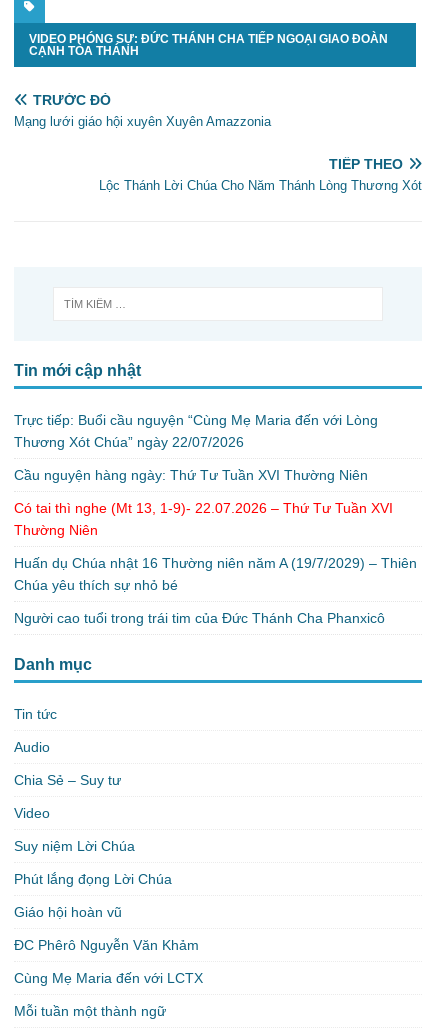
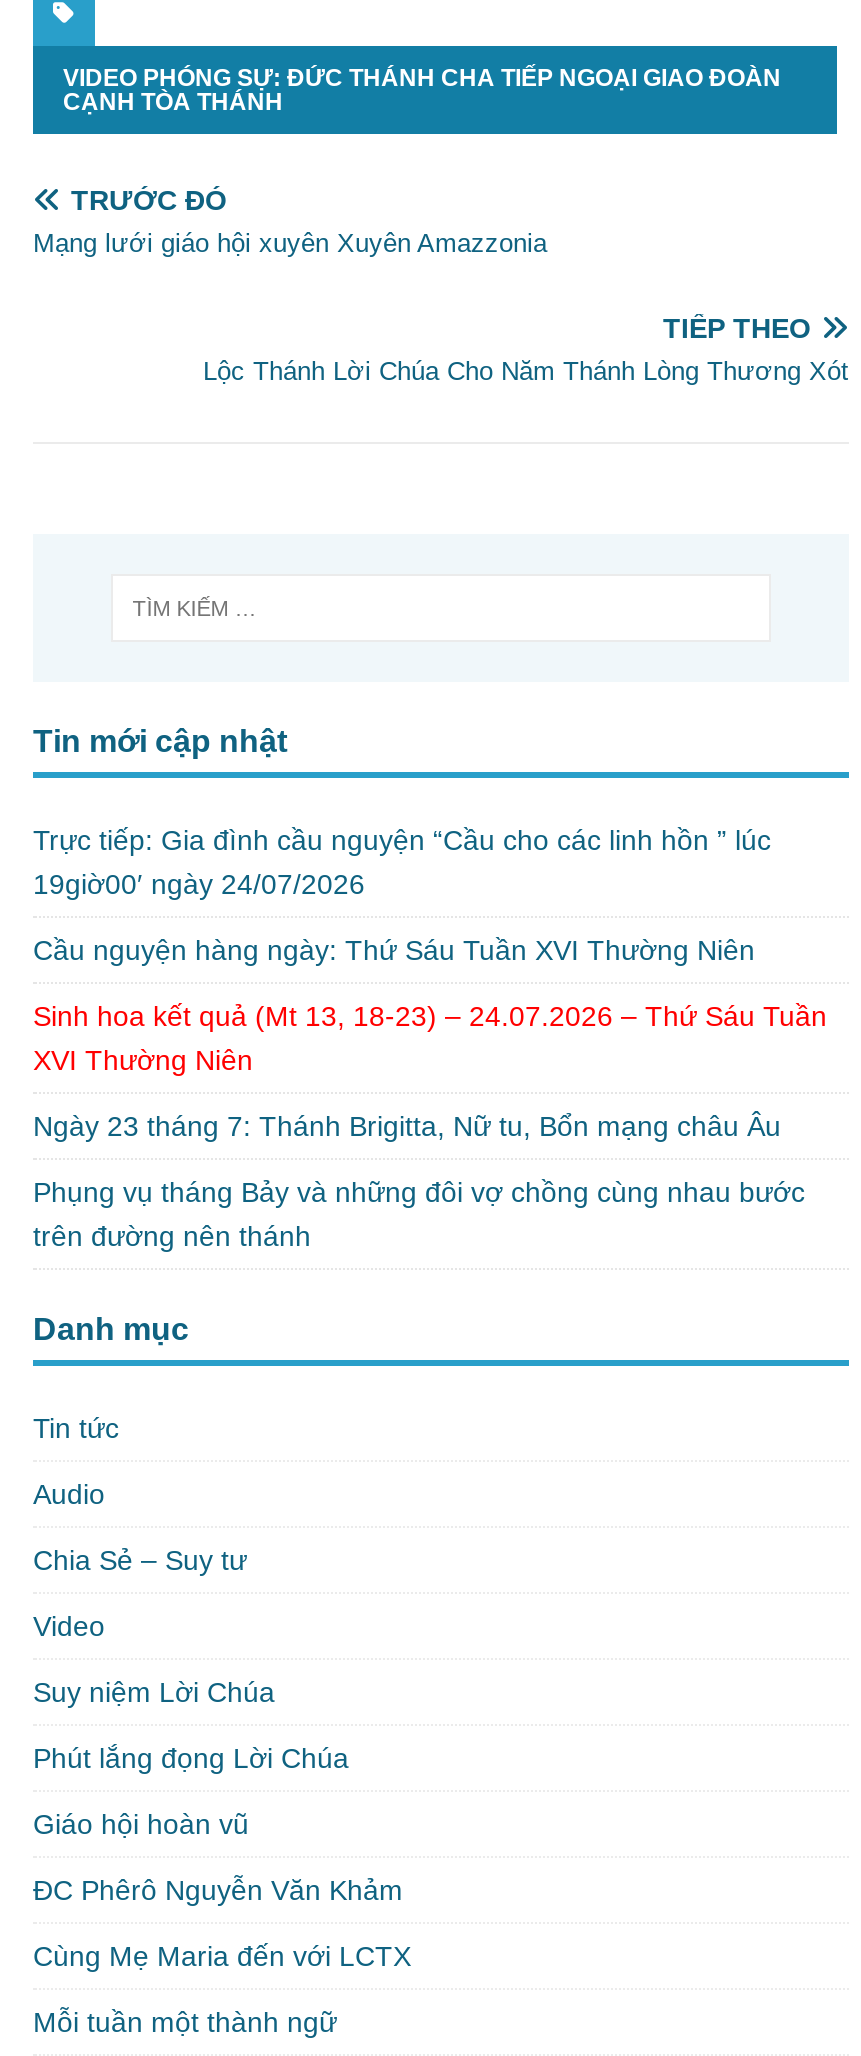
[14,412,378,450] Trực tiếp: Buổi cầu nguyện “Cùng Mẹ Maria đến với Lòng | Thương Xót Chúa” ngày 22/07/2026 -> [33,825,771,901] Trực tiếp: Gia đình cầu nguyện “Cầu cho các linh hồn ” lúc | 19giờ00′ ngày 24/07/2026
[14,467,368,483] Cầu nguyện hàng ngày: Thứ Tư Tuần XVI Thường Niên -> [33,935,755,967] Cầu nguyện hàng ngày: Thứ Sáu Tuần XVI Thường Niên
[14,500,393,538] Có tai thì nghe (Mt 13, 1-9)- 22.07.2026 – Thứ Tư Tuần XVI | Thường Niên -> [33,1001,827,1077] Sinh hoa kết quả (Mt 13, 18-23) – 24.07.2026 – Thứ Sáu Tuần | XVI Thường Niên
[14,555,417,593] Huấn dụ Chúa nhật 16 Thường niên năm A (19/7/2029) – Thiên | Chúa yêu thích sự nhỏ bé -> [33,1111,781,1143] Ngày 23 tháng 7: Thánh Brigitta, Nữ tu, Bổn mạng châu Âu
[14,610,385,626] Người cao tuổi trong trái tim của Đức Thánh Cha Phanxicô -> [33,1177,805,1253] Phụng vụ tháng Bảy và những đôi vợ chồng cùng nhau bước | trên đường nên thánh

